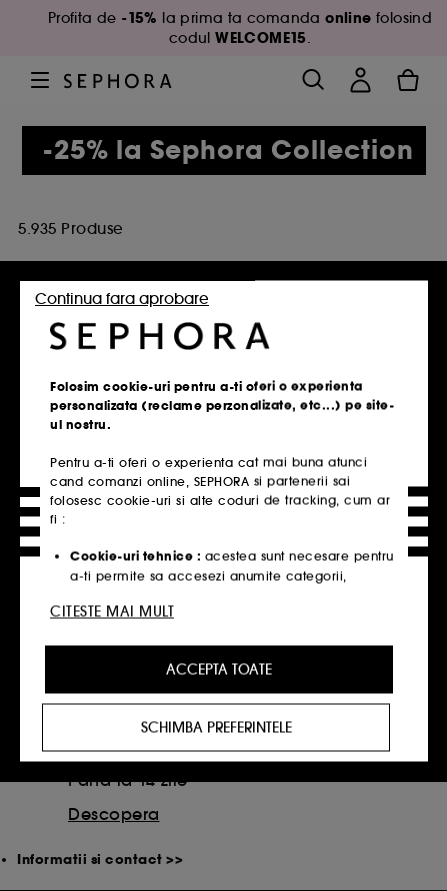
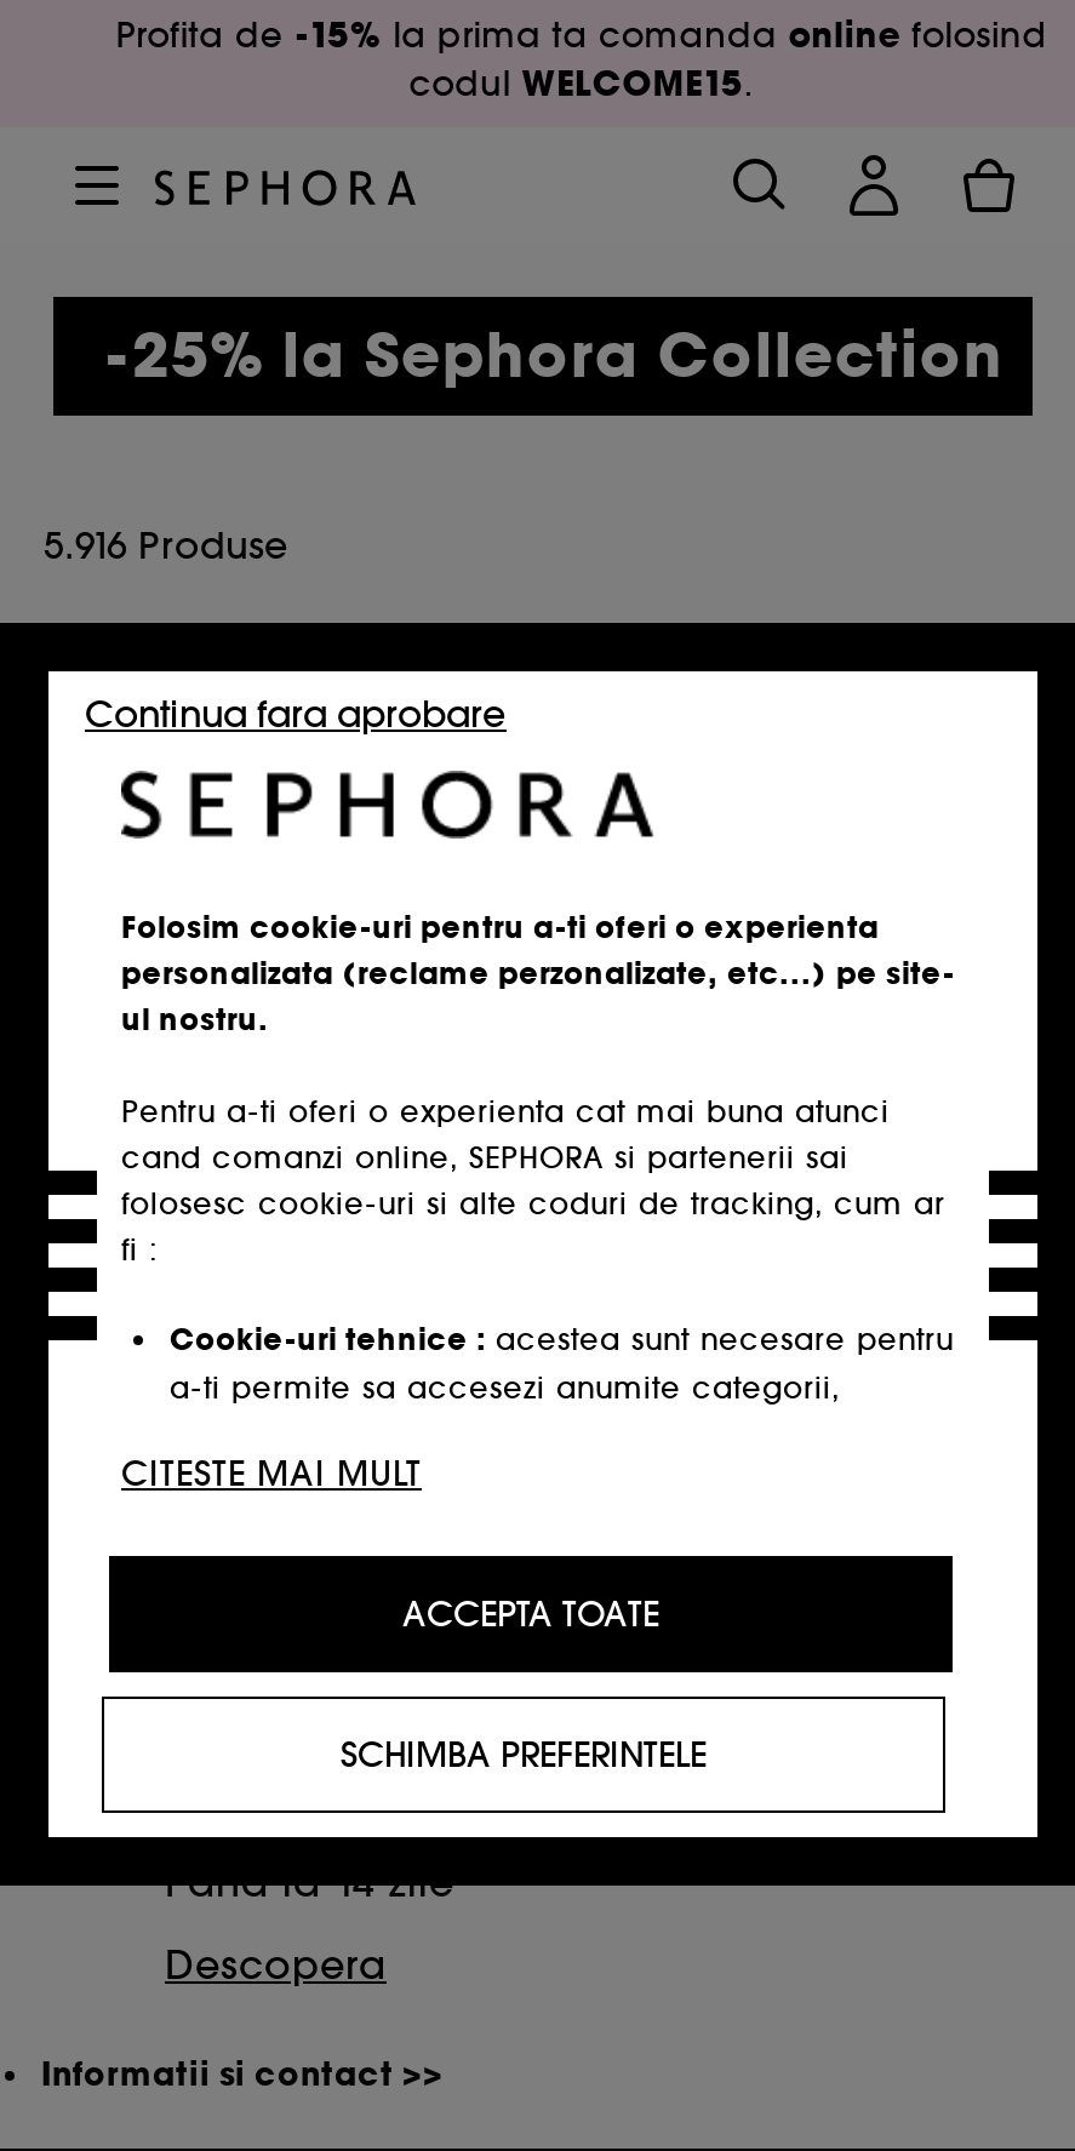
[18,219,123,238] 5.935 Produse -> [44,522,290,568] 5.916 Produse

